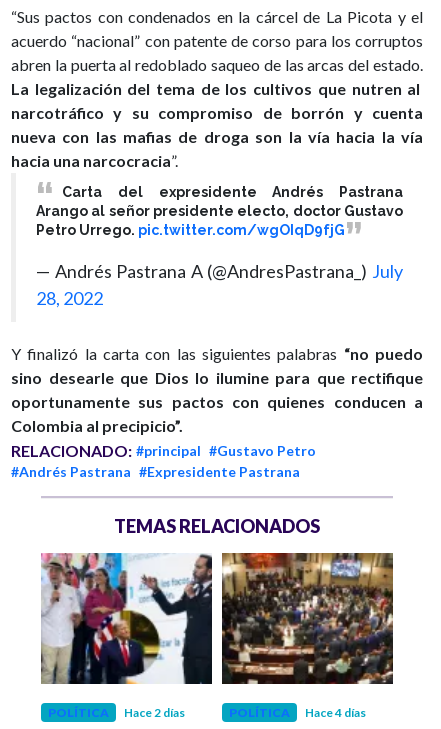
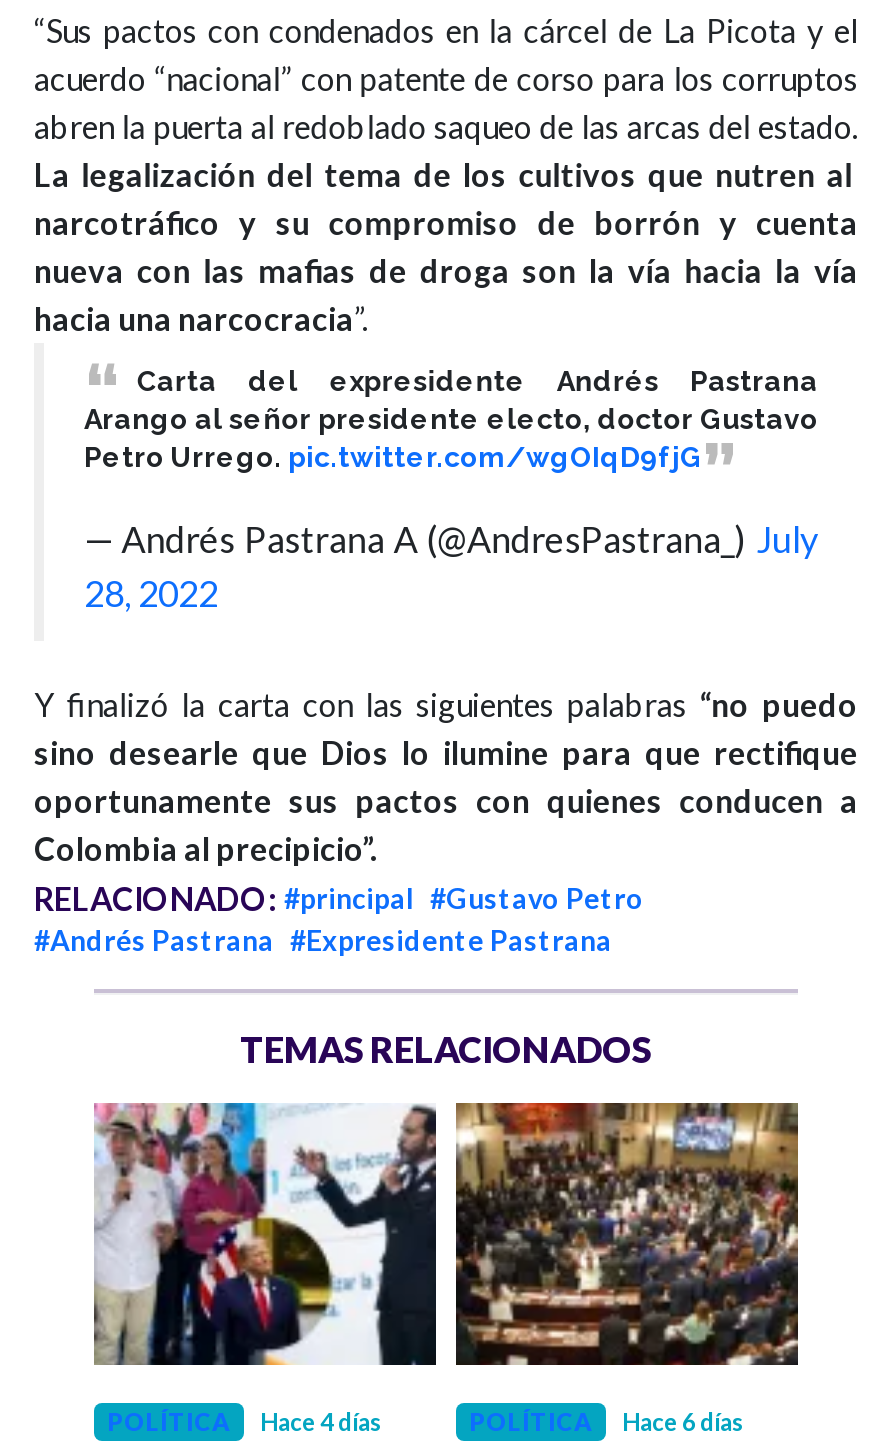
[124,705,185,720] Hace 2 días -> [260,1406,382,1436] Hace 4 días
[305,705,366,720] Hace 4 días -> [622,1406,744,1436] Hace 6 días

